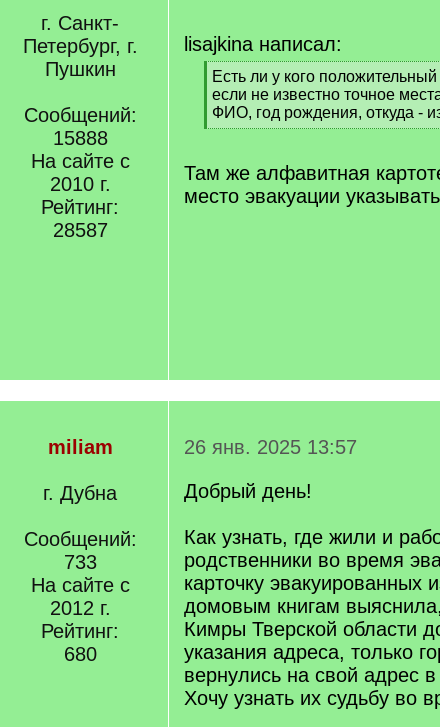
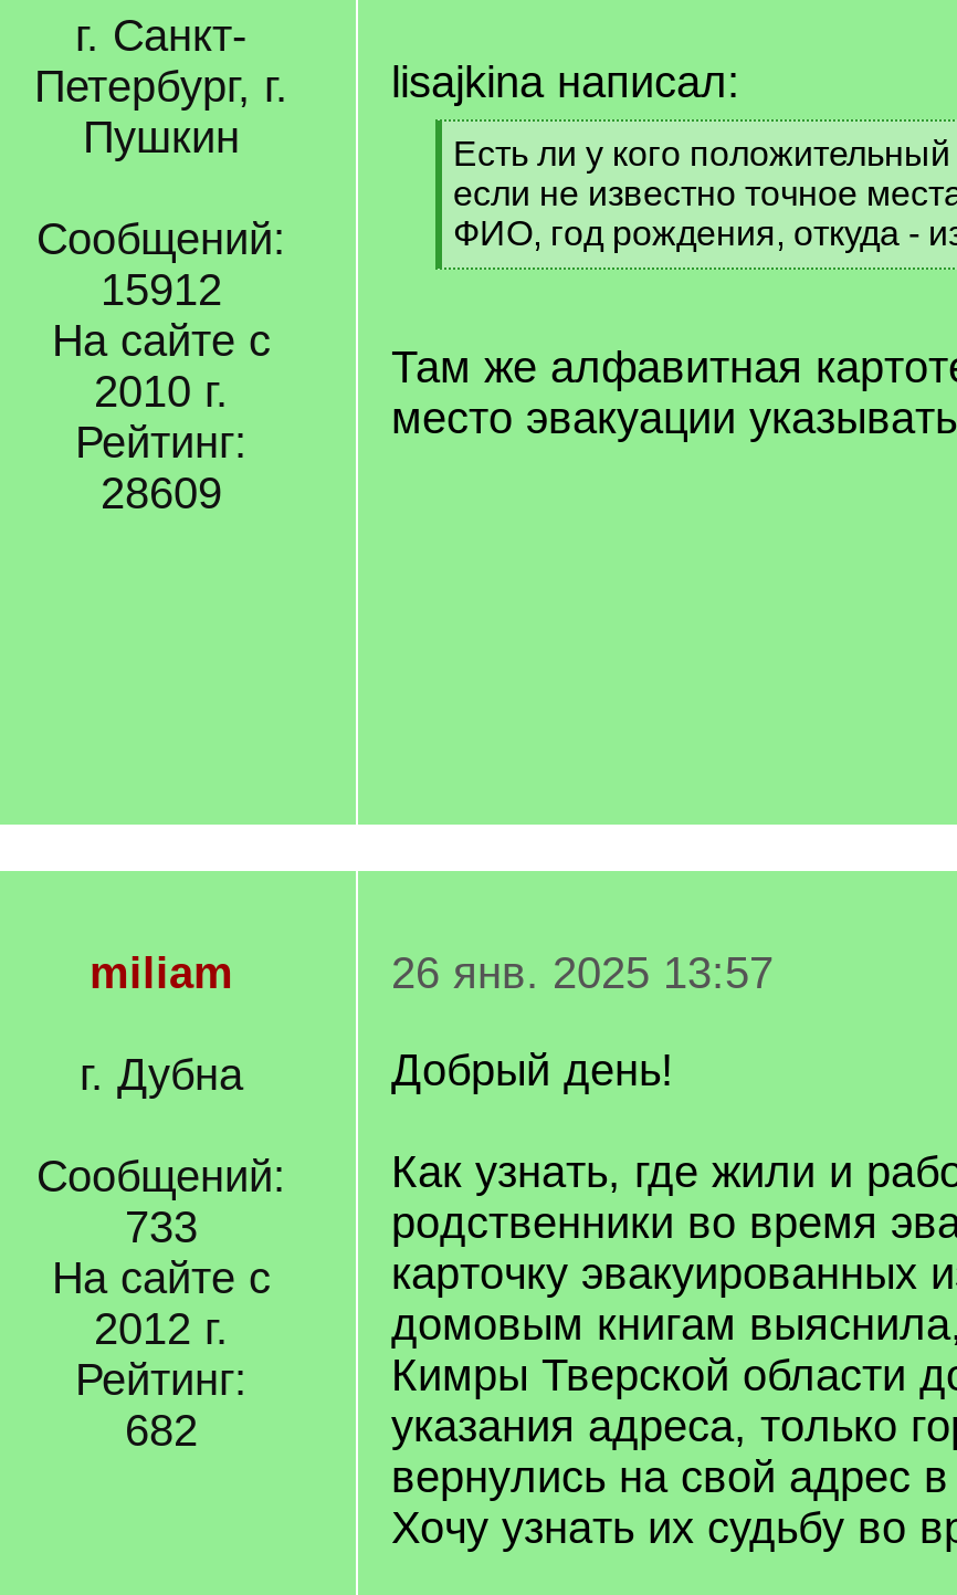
[52,127,107,149] 15888 -> [101,265,222,314] 15912
[52,219,107,241] 28587 -> [101,469,222,517] 28609
[63,643,96,665] 680 -> [125,1406,198,1455] 682

